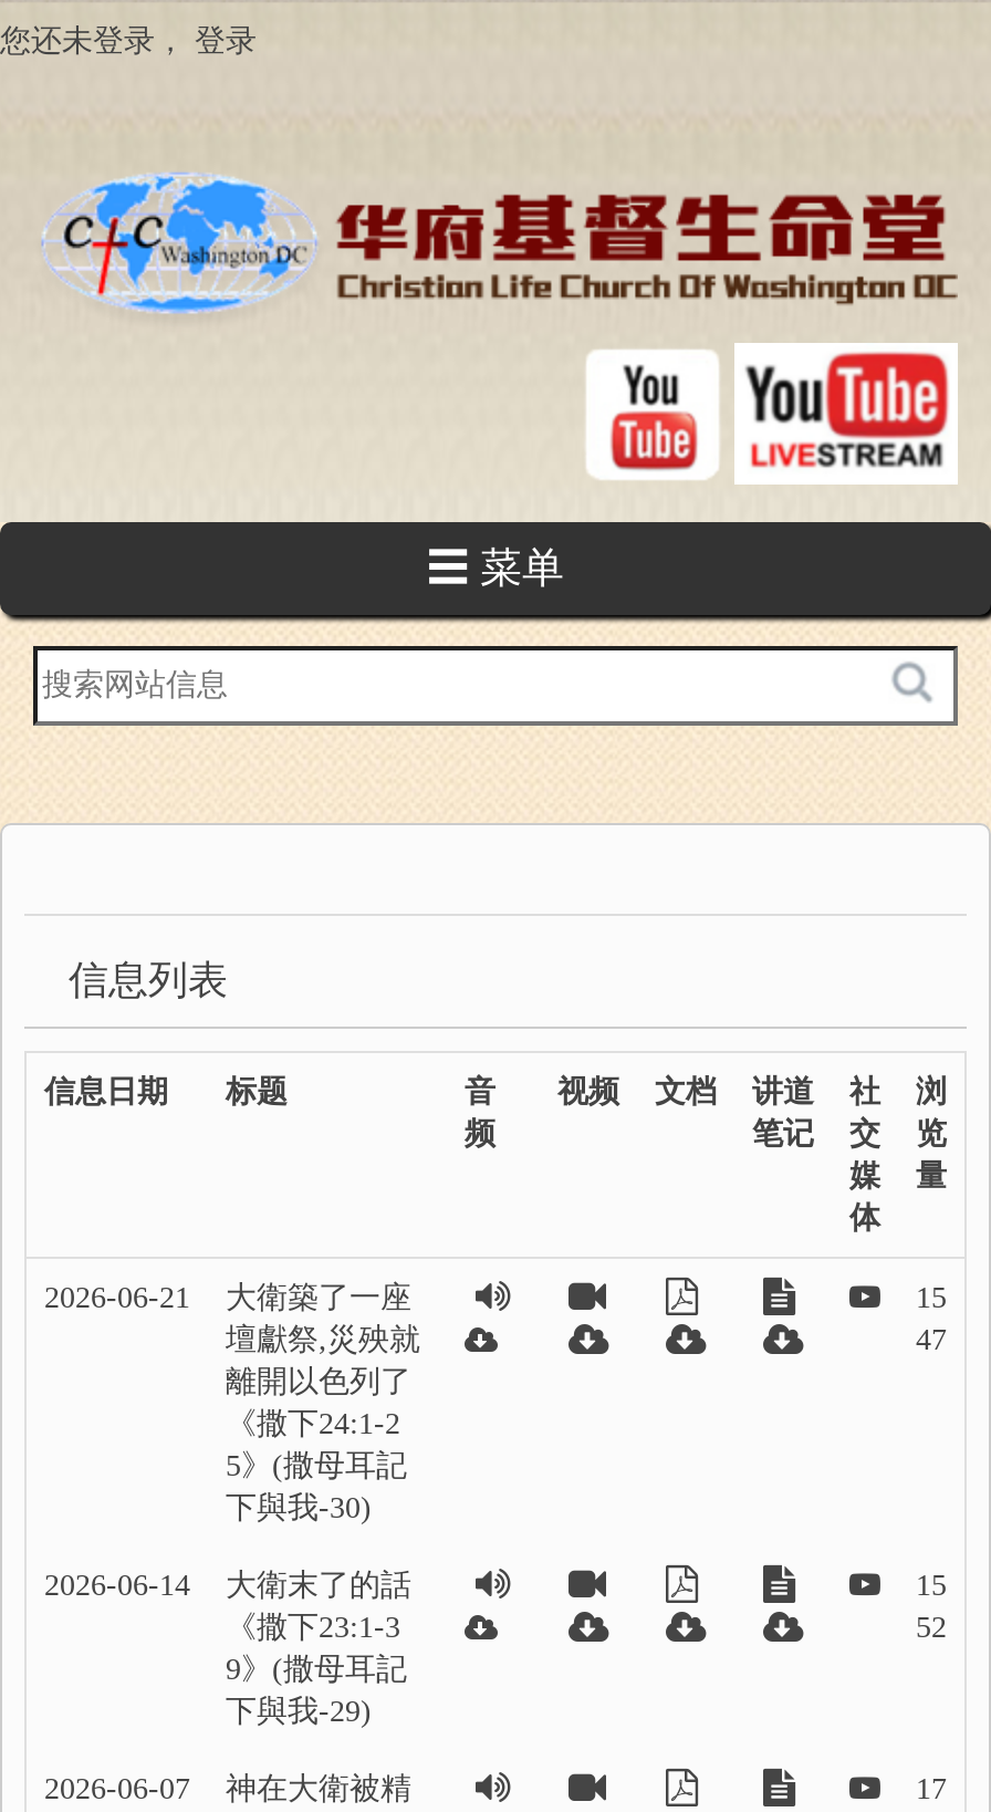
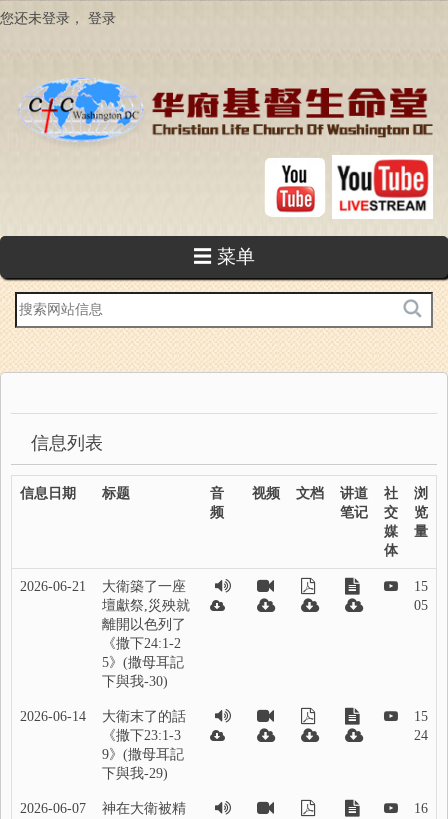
[916,1324,947,1357] 47 -> [414,598,428,613] 05
[916,1612,947,1645] 52 -> [414,728,428,743] 24
[916,1773,947,1806] 17 -> [414,801,428,816] 16

